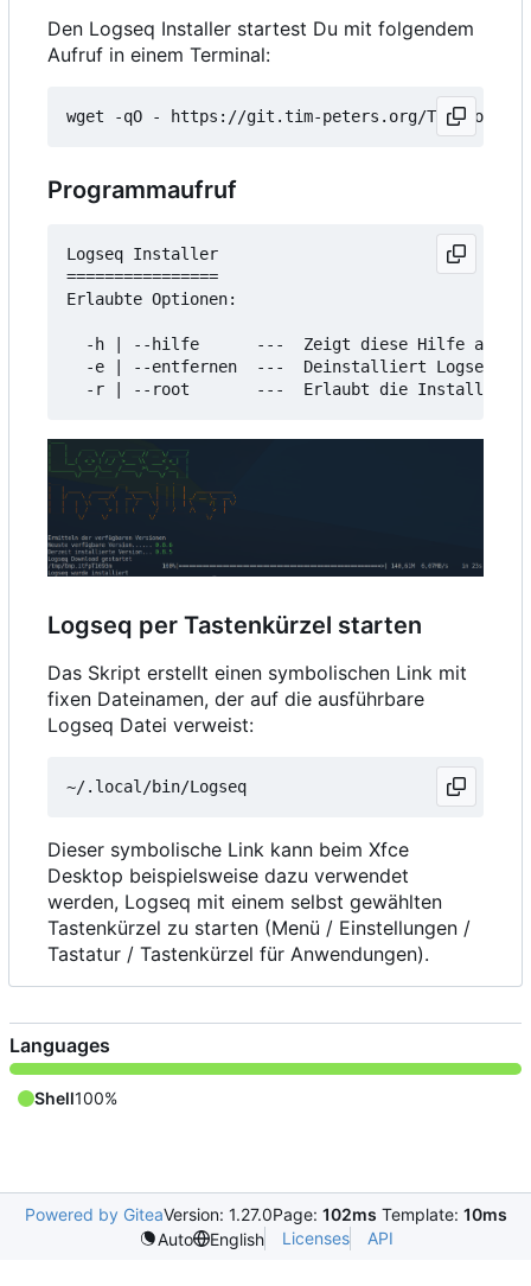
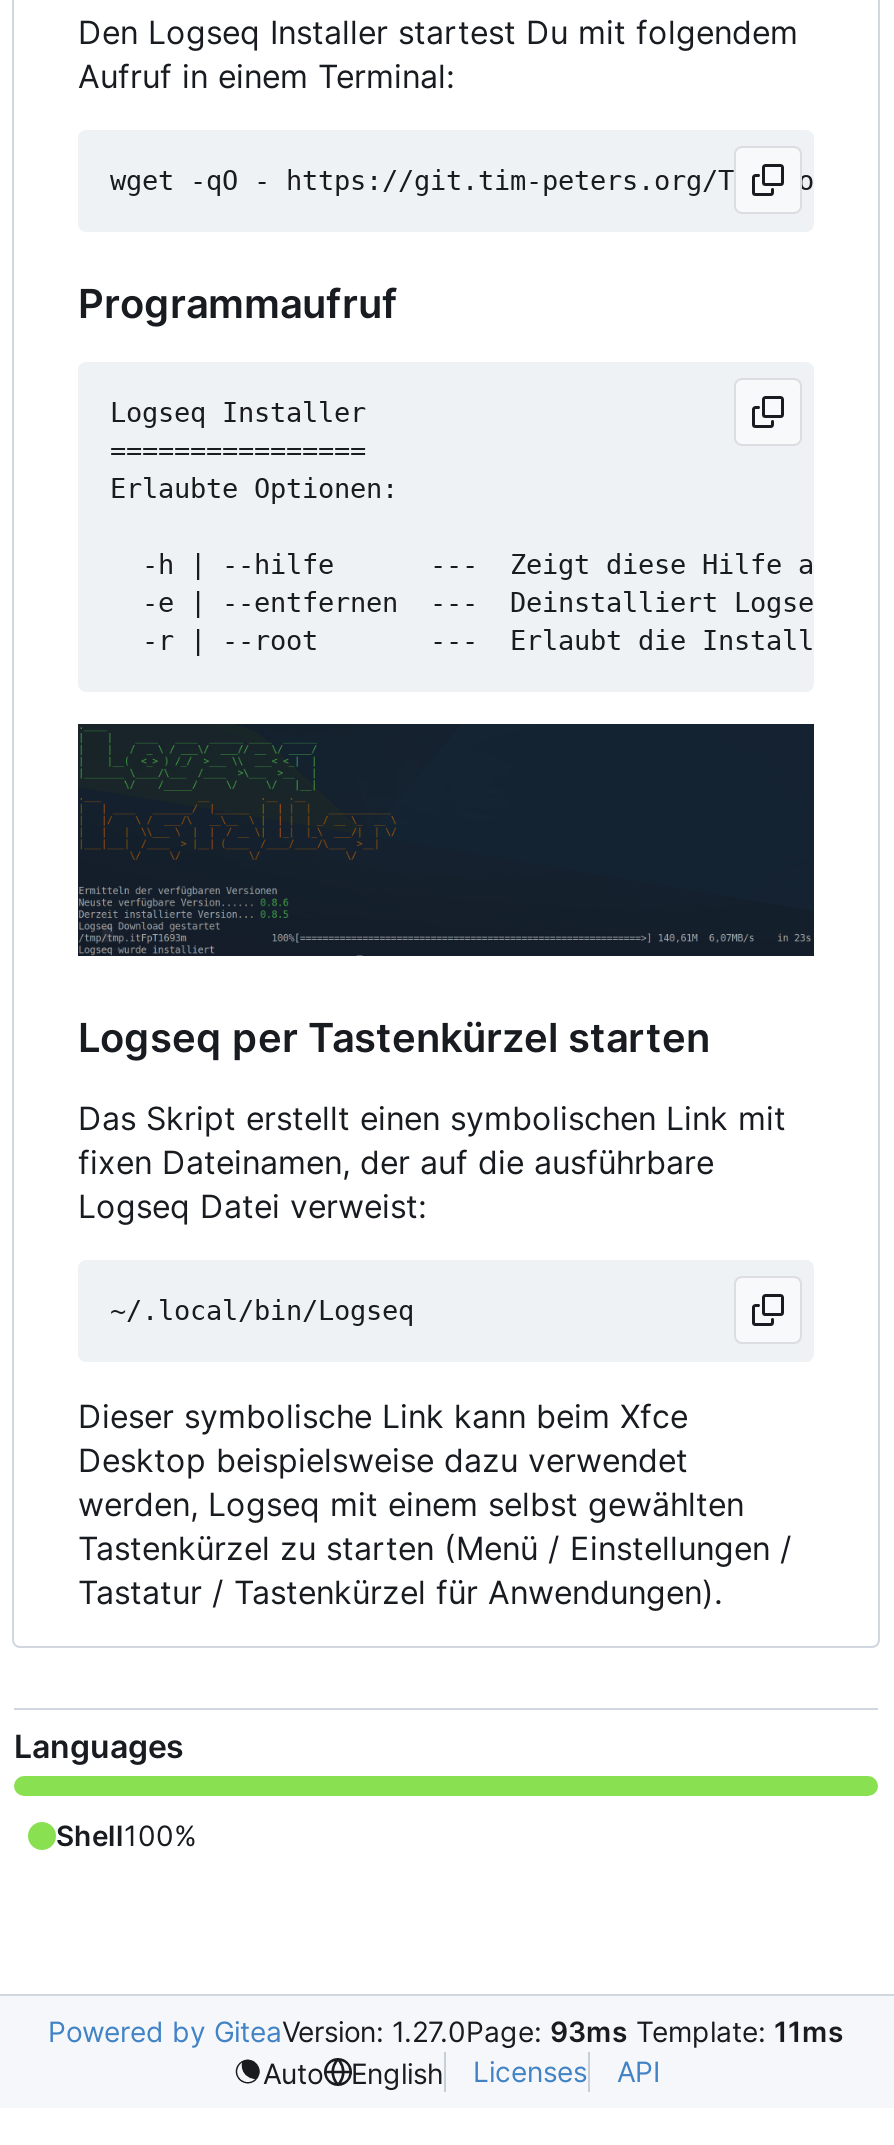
[24,1204,507,1224] Powered by GiteaVersion: 1.27.0Page: 102ms Template: 10ms -> [48,2014,844,2048] Powered by GiteaVersion: 1.27.0Page: 93ms Template: 11ms

